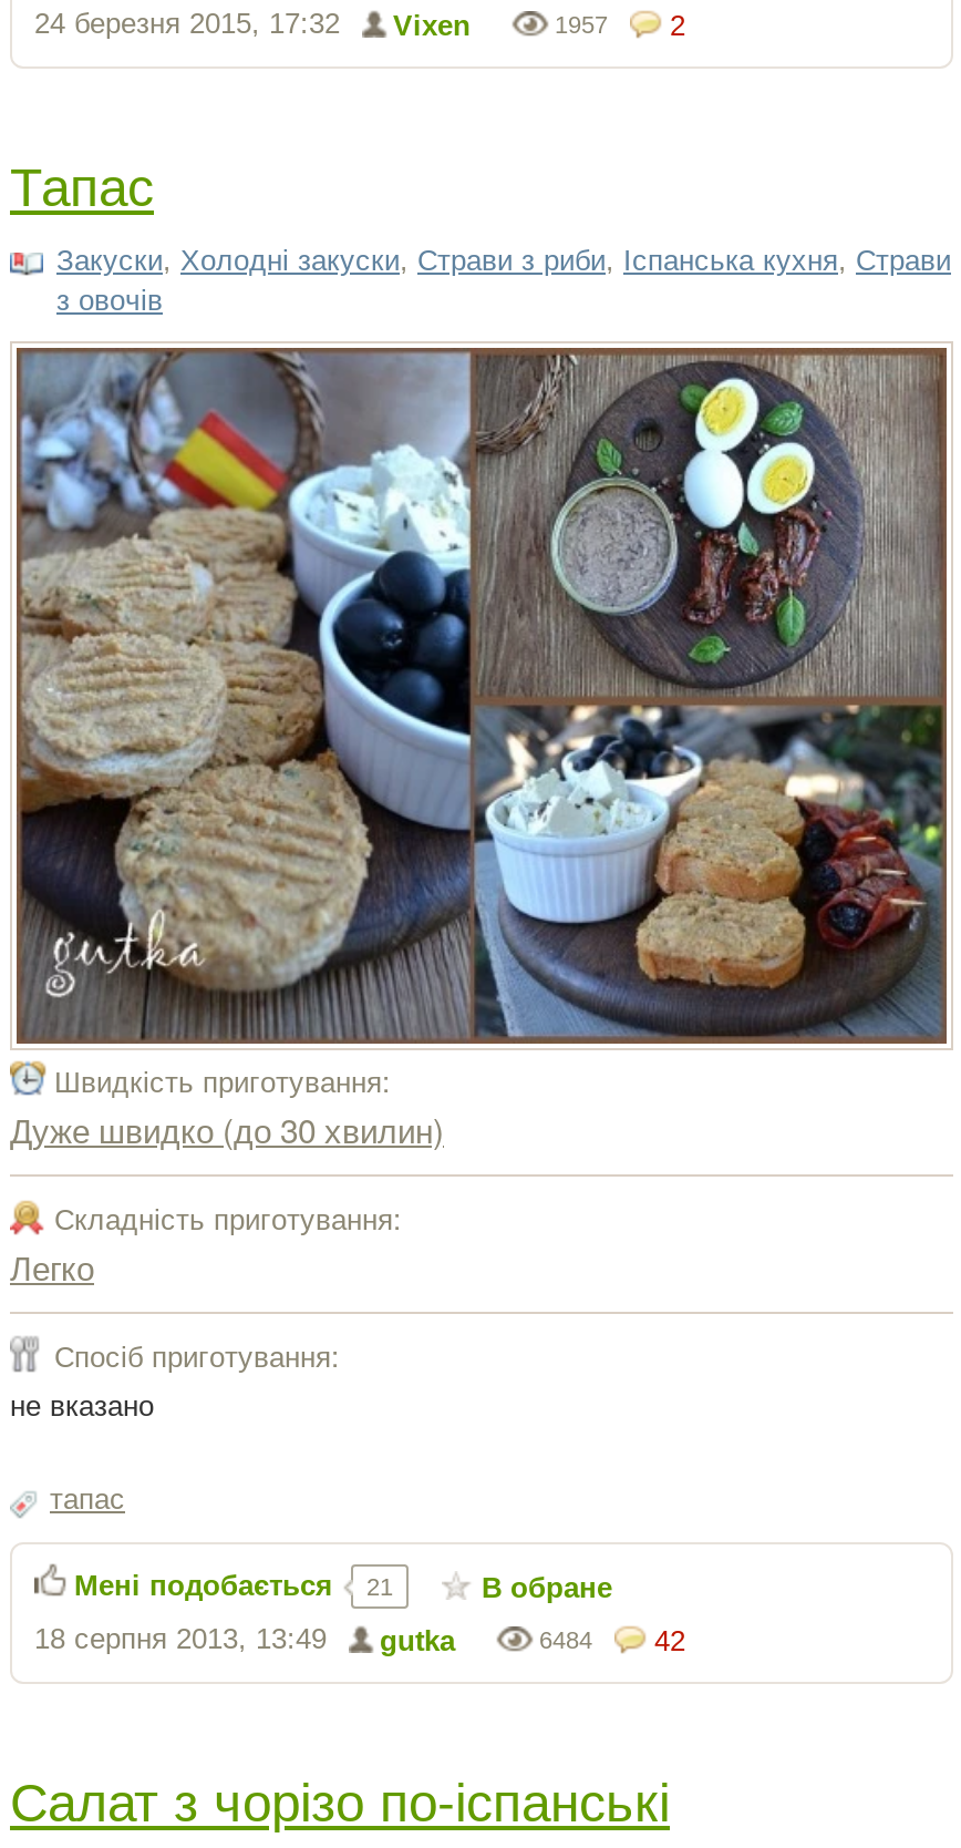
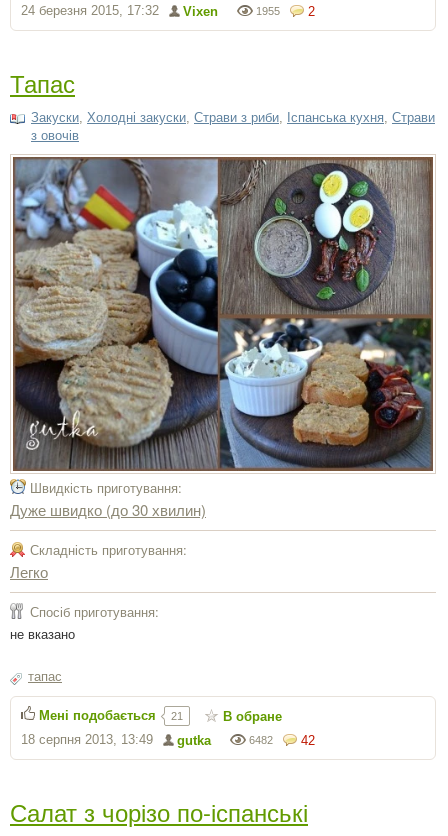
[555,12,608,38] 1957 -> [256,5,280,17] 1955
[539,1628,592,1654] 6484 -> [249,734,273,746] 6482

